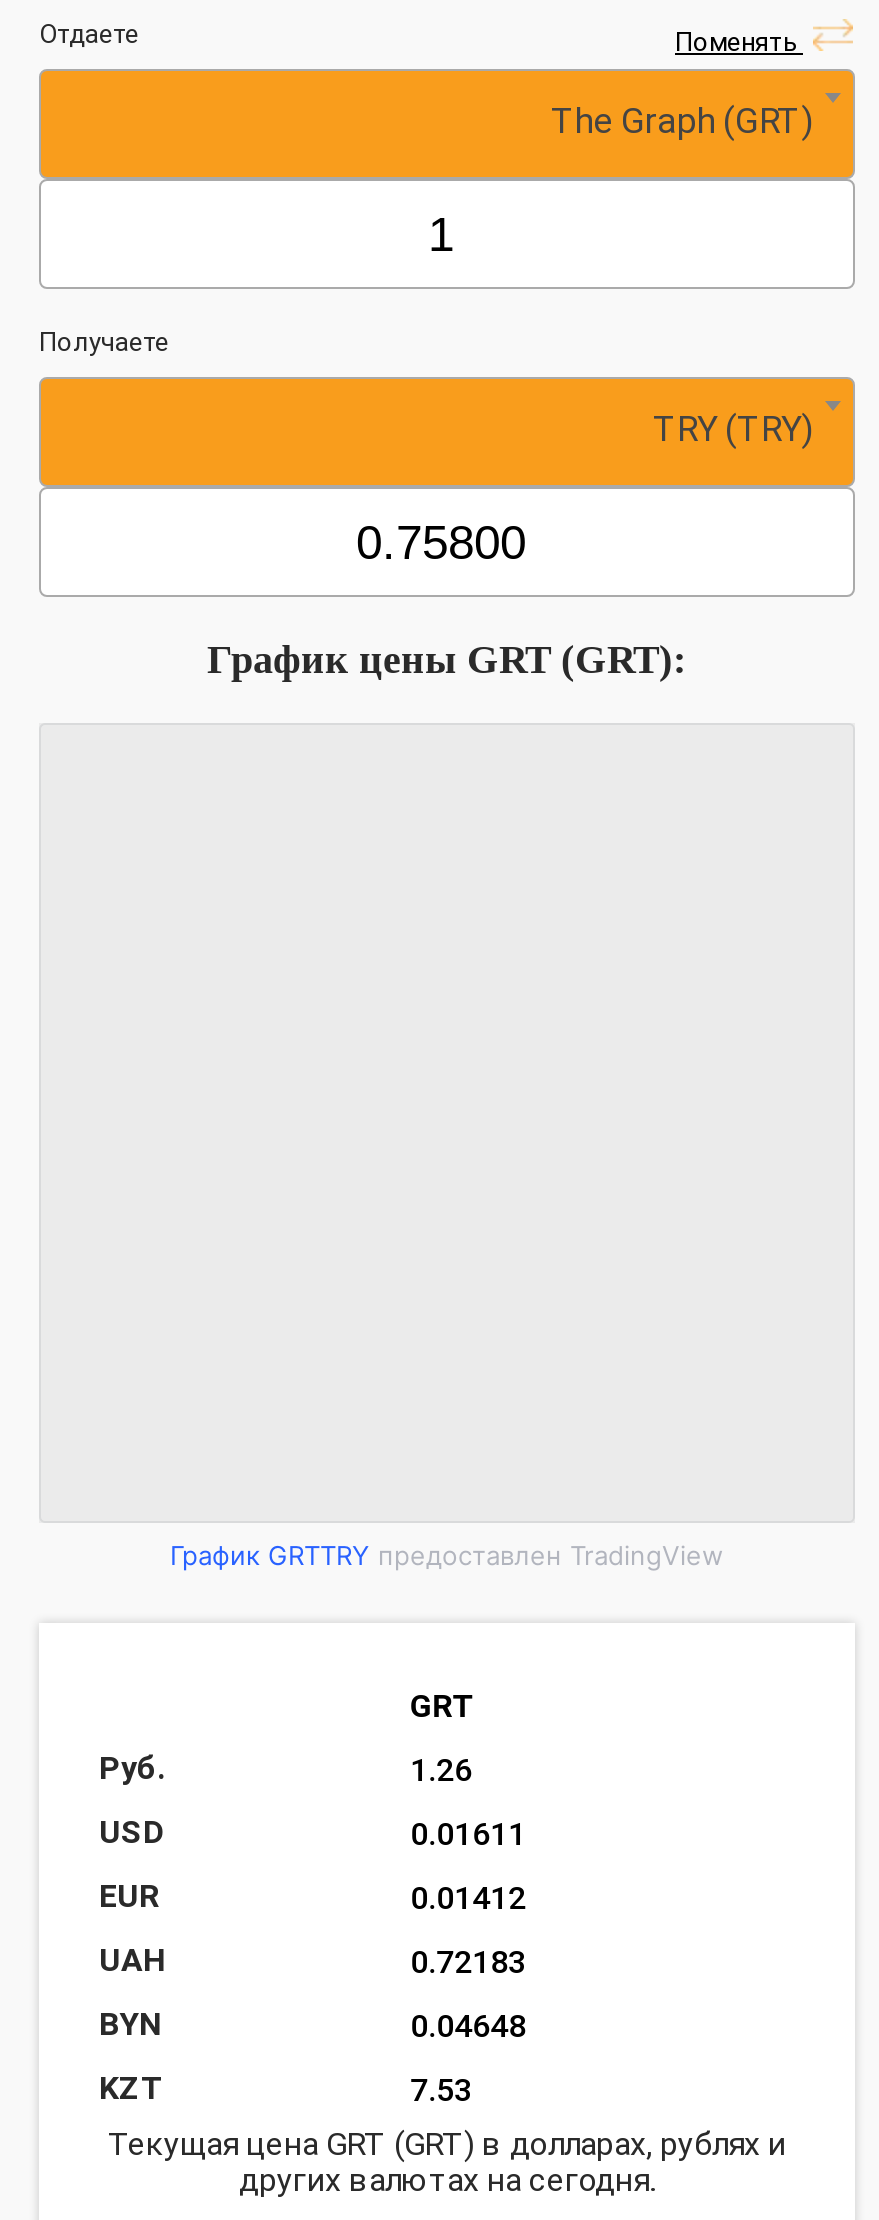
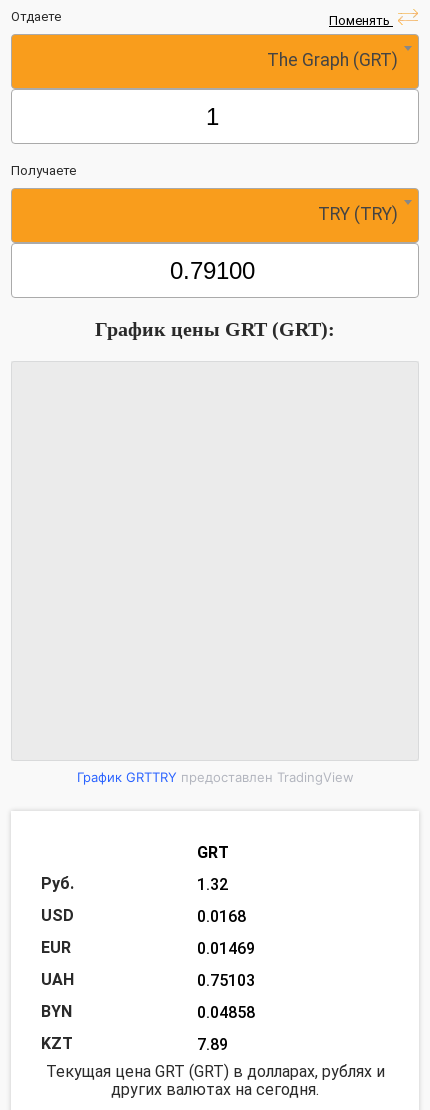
[410,1751,472,1789] 1.26 -> [197,875,228,894] 1.32
[410,1815,526,1853] 0.01611 -> [197,907,246,926] 0.0168
[410,1879,526,1917] 0.01412 -> [197,939,255,958] 0.01469
[410,1943,526,1981] 0.72183 -> [197,971,255,990] 0.75103
[410,2007,526,2045] 0.04648 -> [197,1003,255,1022] 0.04858
[410,2071,472,2109] 7.53 -> [197,1035,228,1054] 7.89

